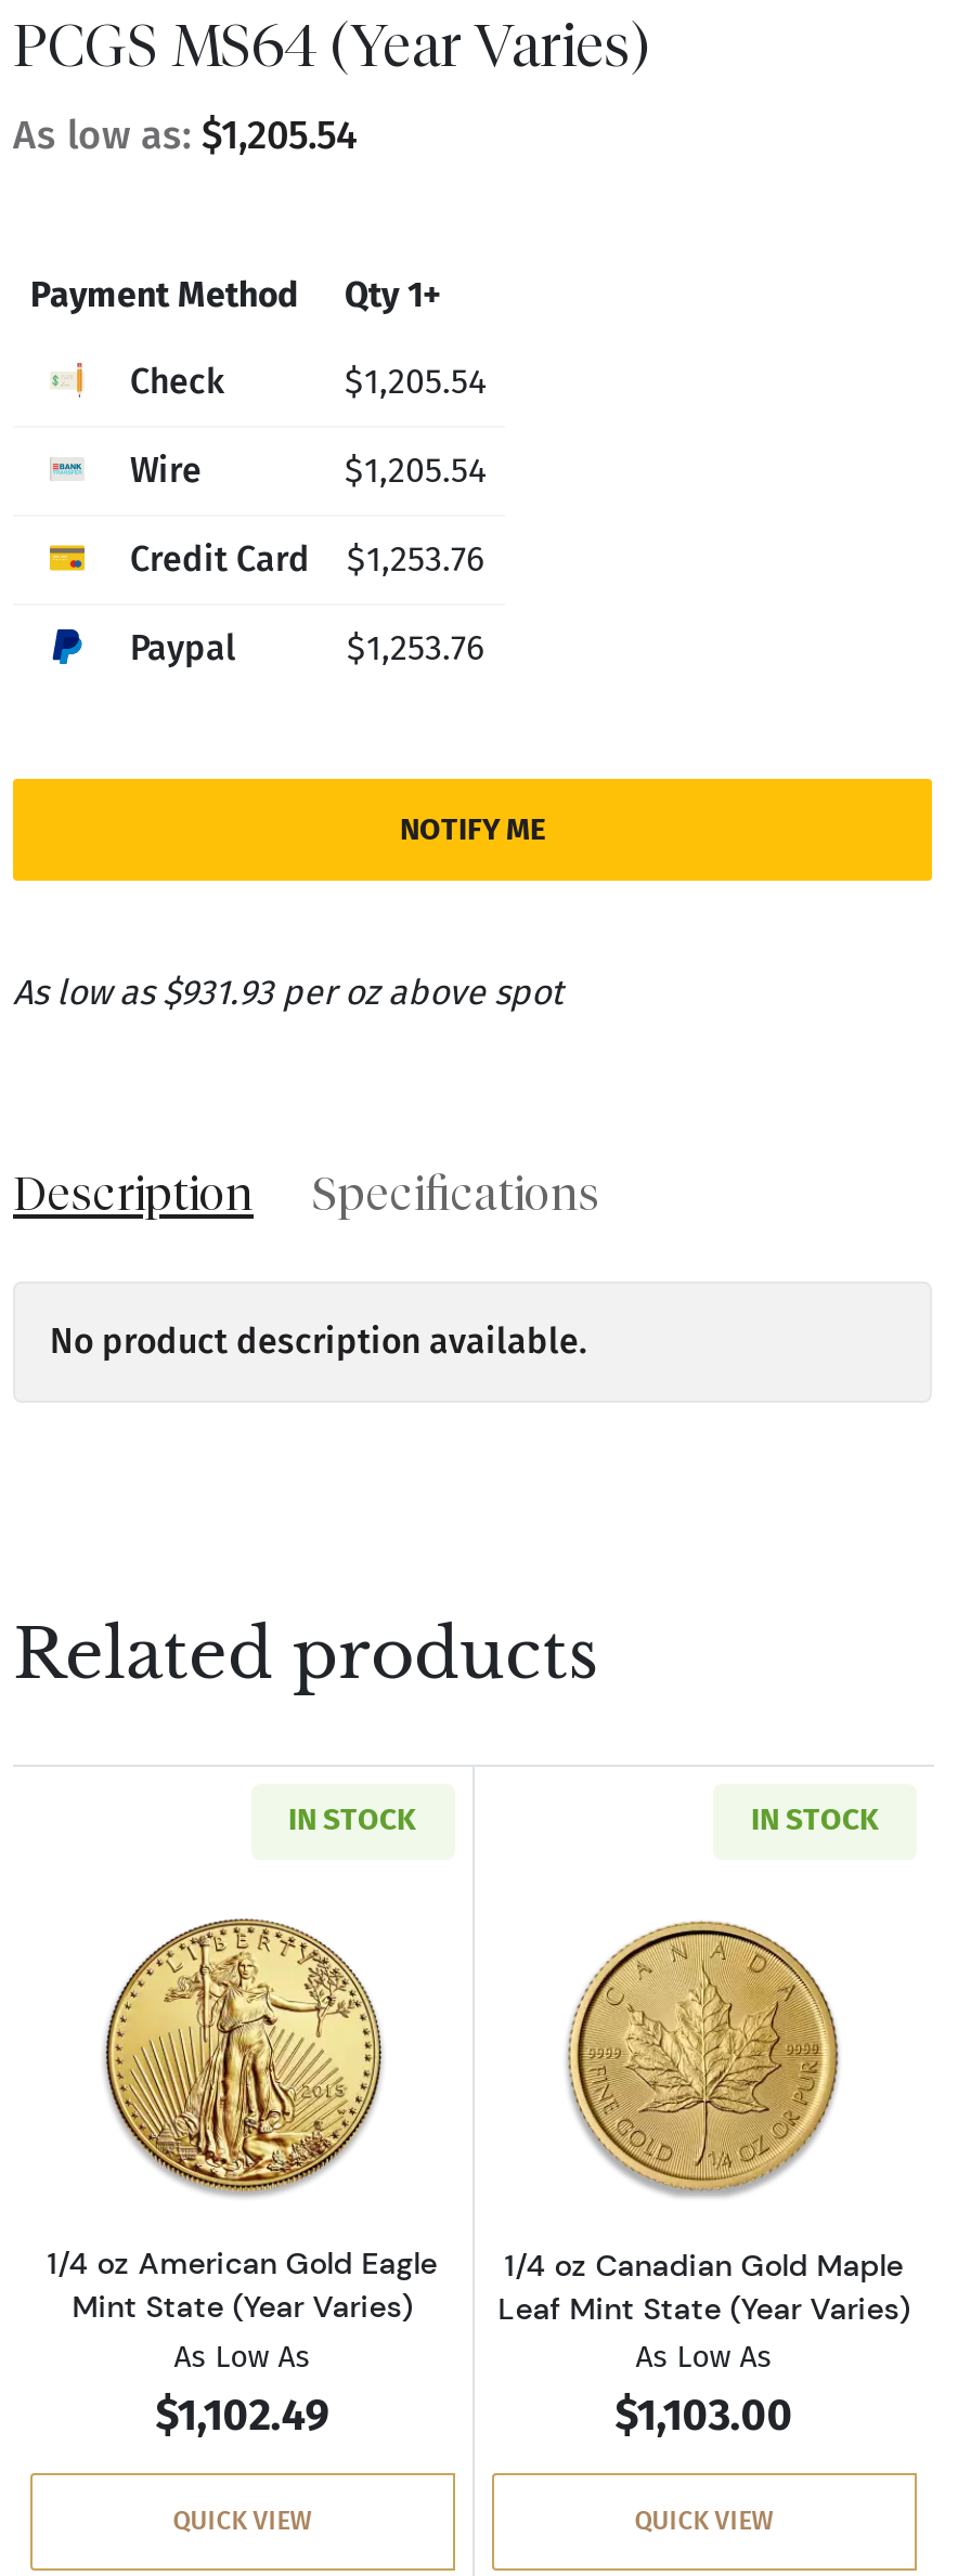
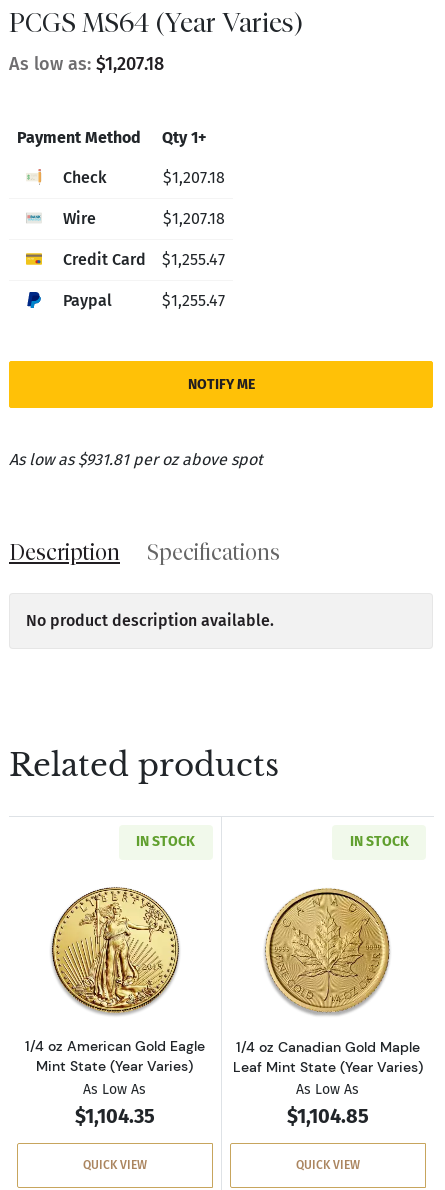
[13,111,358,159] As low as: $1,205.54 -> [9,53,164,75] As low as: $1,207.18
[345,360,488,401] $1,205.54 -> [162,168,224,187] $1,207.18
[345,449,488,490] $1,205.54 -> [162,209,224,228] $1,207.18
[121,538,486,579] Credit Card $1,253.76 -> [59,250,225,269] Credit Card $1,255.47
[347,627,486,668] $1,253.76 -> [162,291,225,310] $1,255.47
[13,971,564,1012] As low as $931.93 per oz above spot -> [9,450,263,469] As low as $931.81 per oz above spot
[156,2388,329,2440] $1,102.49 -> [75,1104,155,1128] $1,104.35
[615,2388,793,2440] $1,103.00 -> [287,1104,369,1128] $1,104.85

